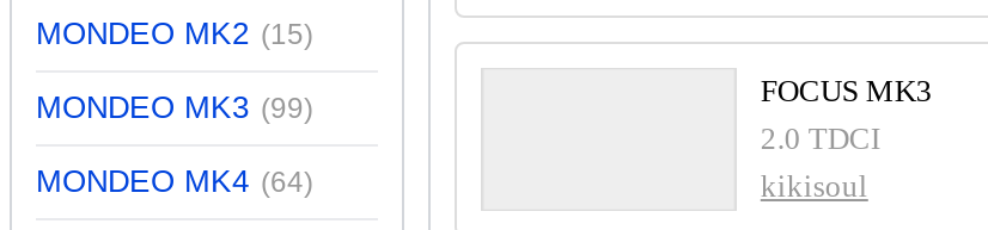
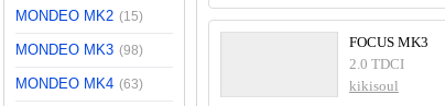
[36,89,313,125] MONDEO MK3 (99) -> [15,42,143,58] MONDEO MK3 (98)
[36,163,313,199] MONDEO MK4 (64) -> [15,75,143,92] MONDEO MK4 (63)

